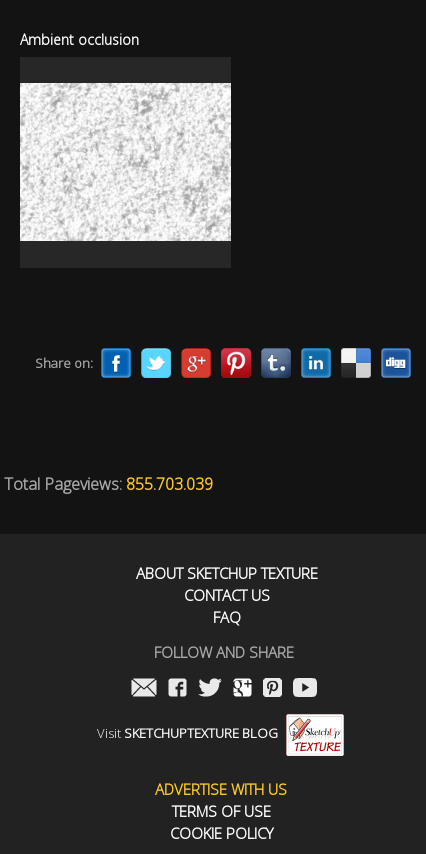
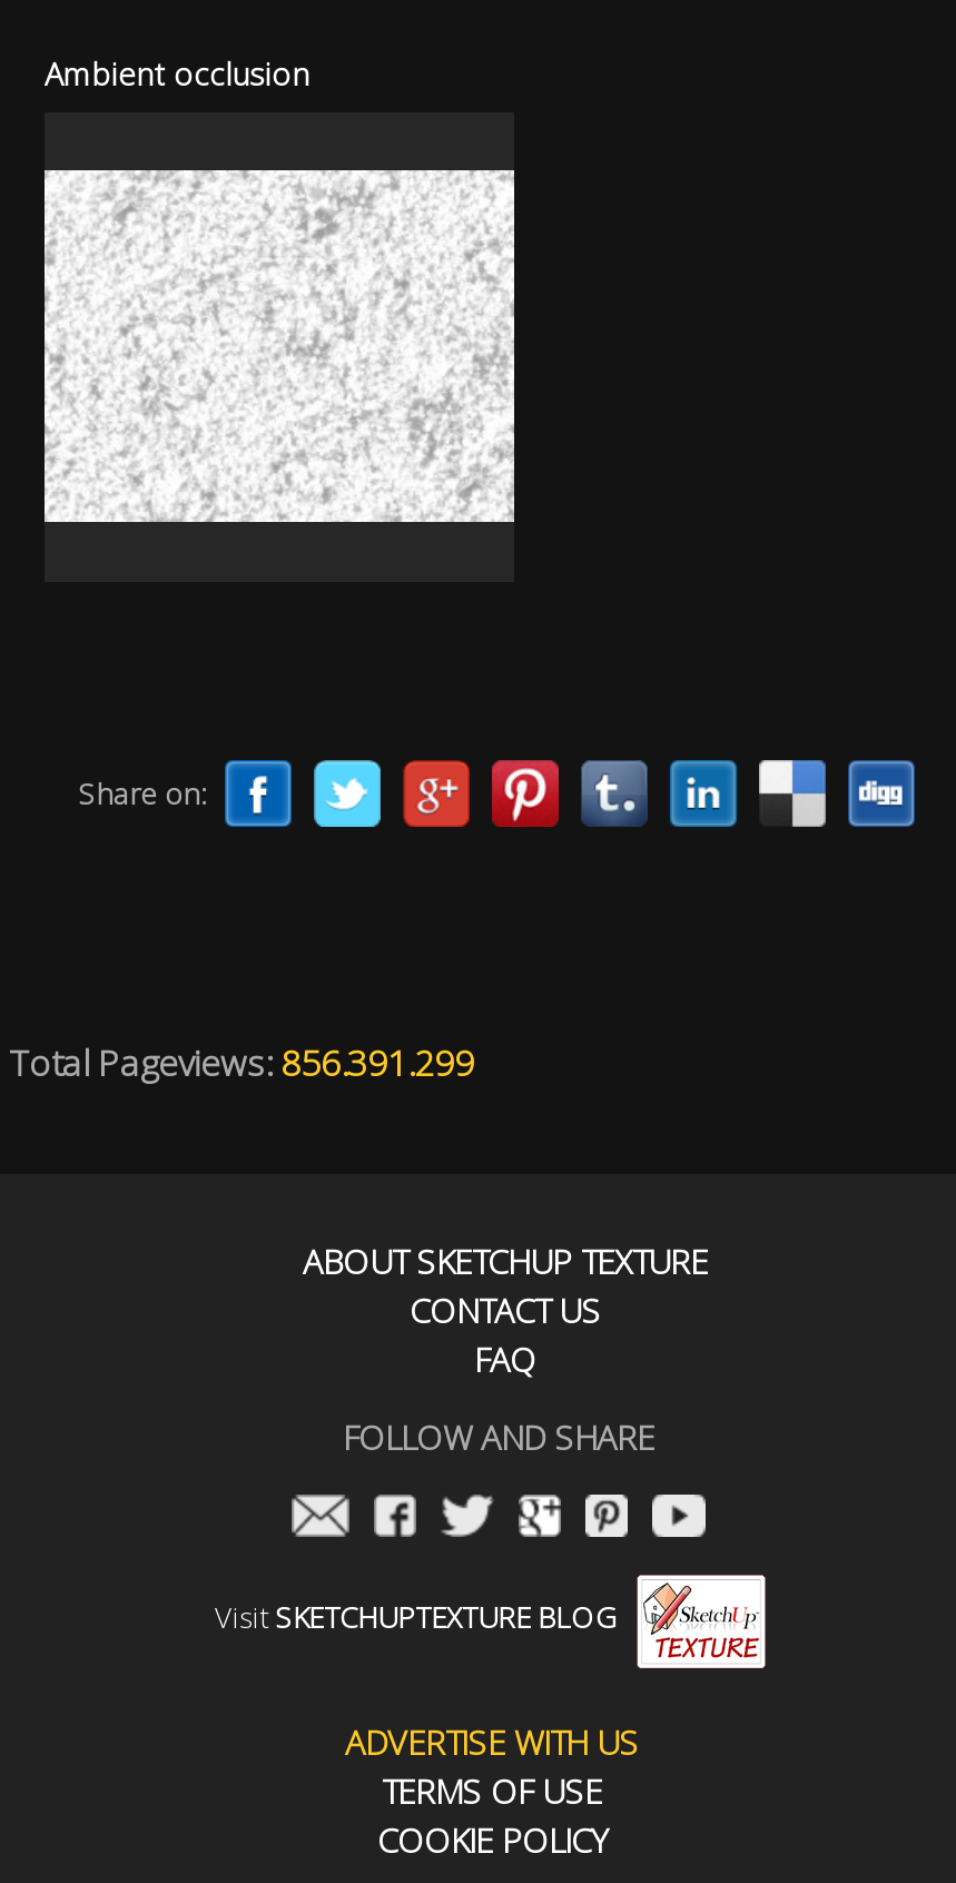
[0,473,213,495] Total Pageviews: 855.703.039 -> [0,1038,474,1087] Total Pageviews: 856.391.299

